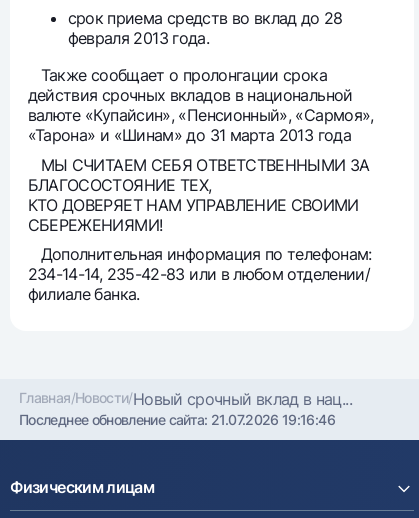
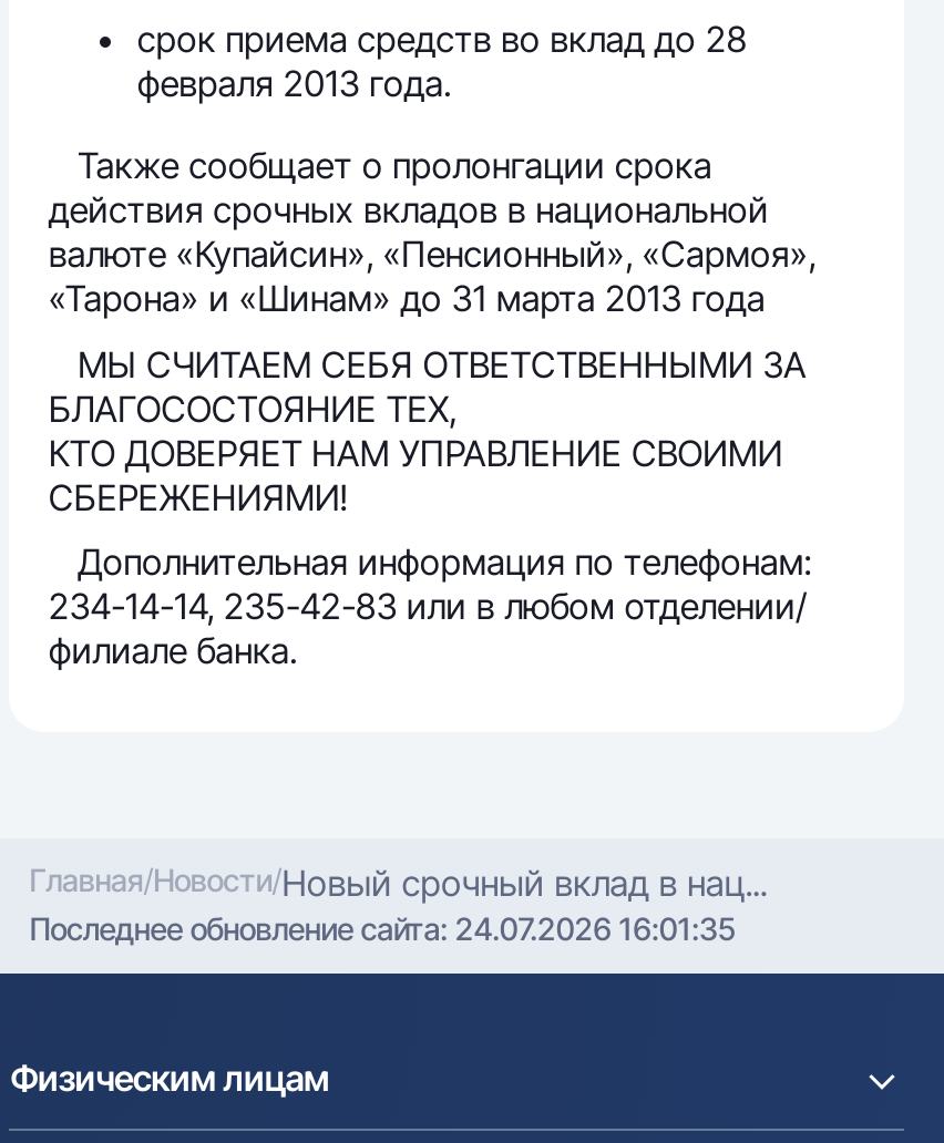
[19,411,335,428] Последнее обновление сайта: 21.07.2026 19:16:46 -> [29,909,735,947] Последнее обновление сайта: 24.07.2026 16:01:35

